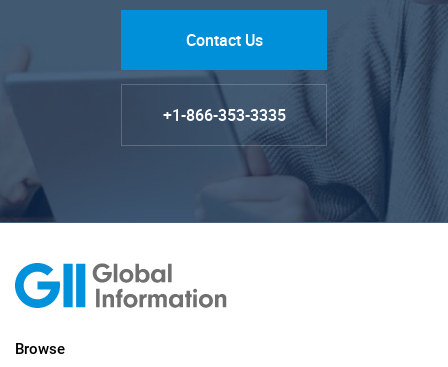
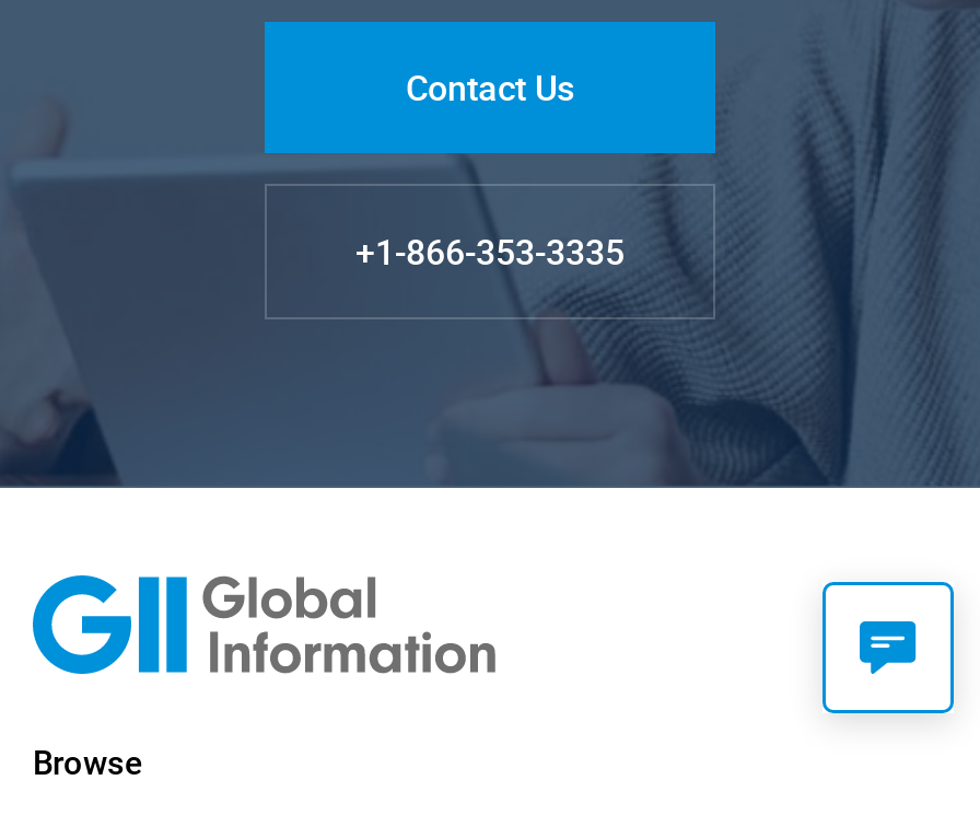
none -> [820,580,956,718] [image]

